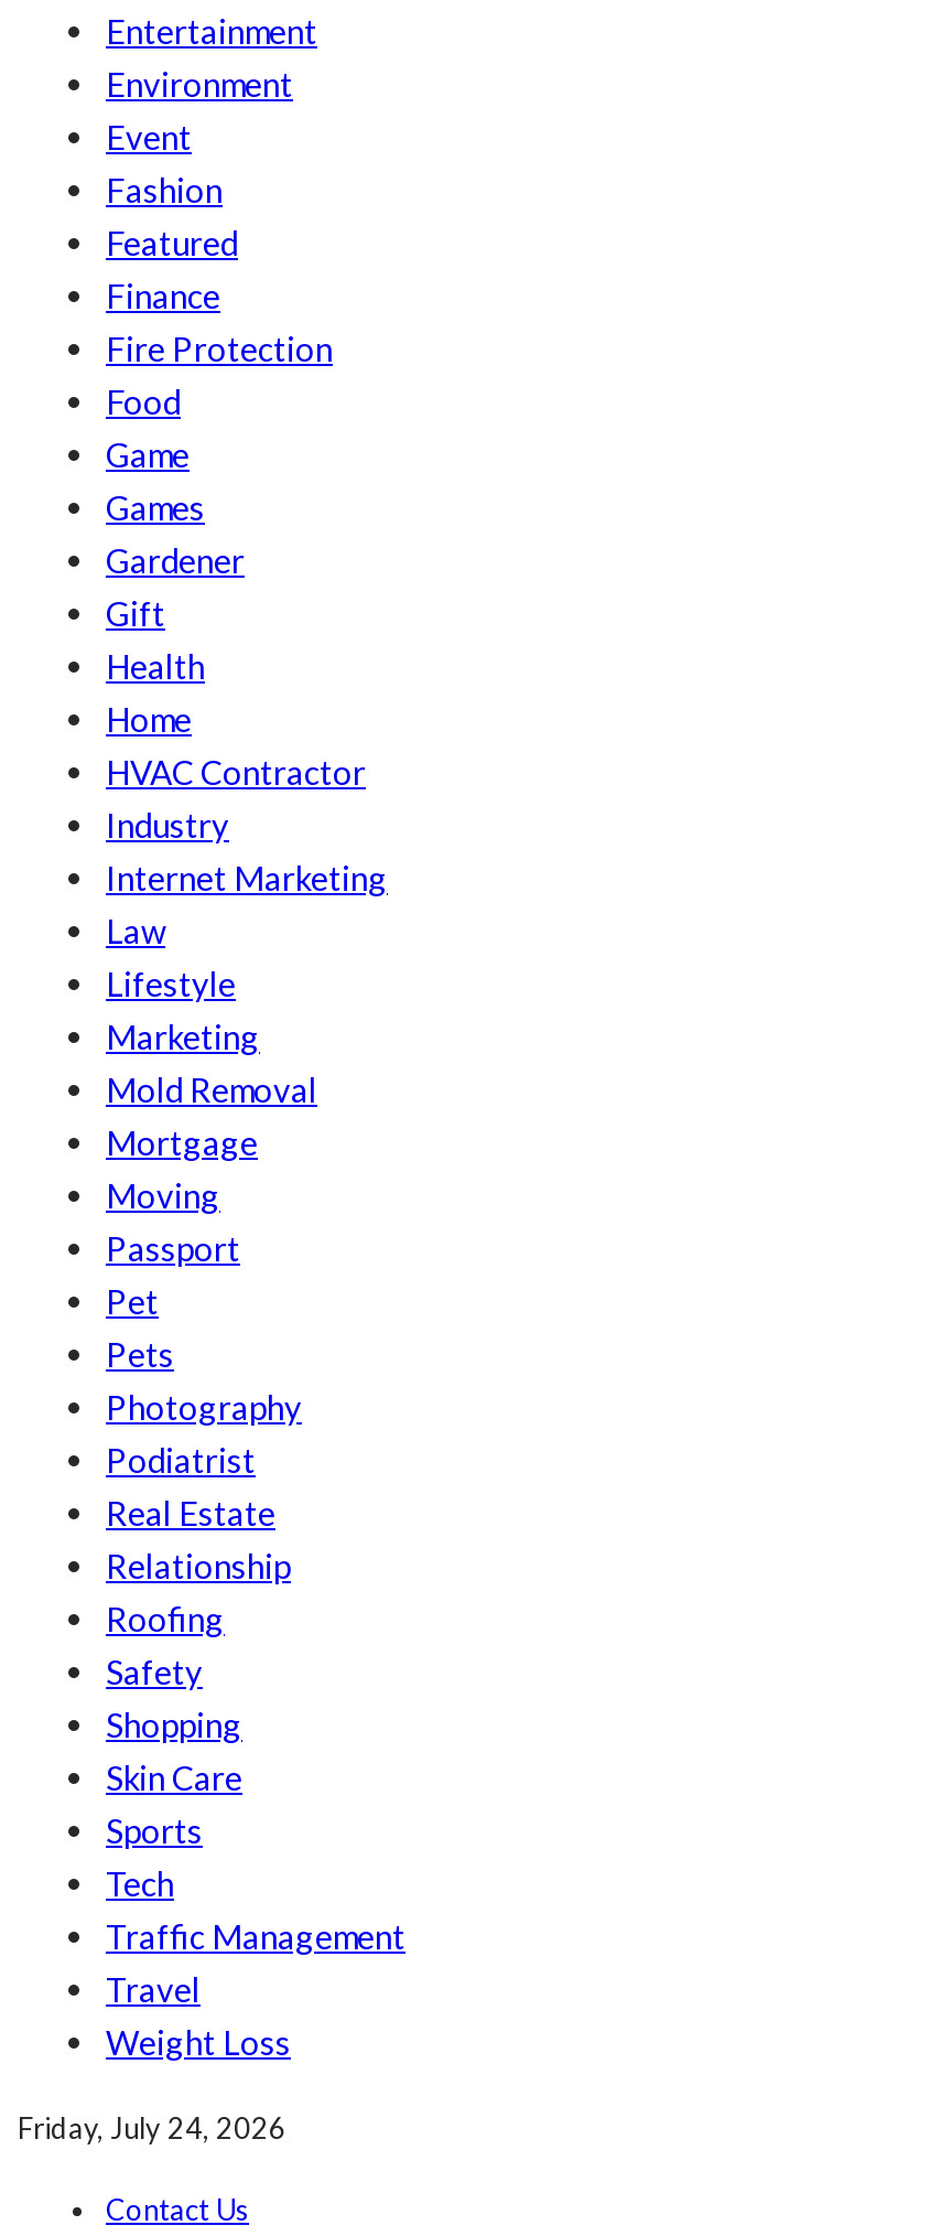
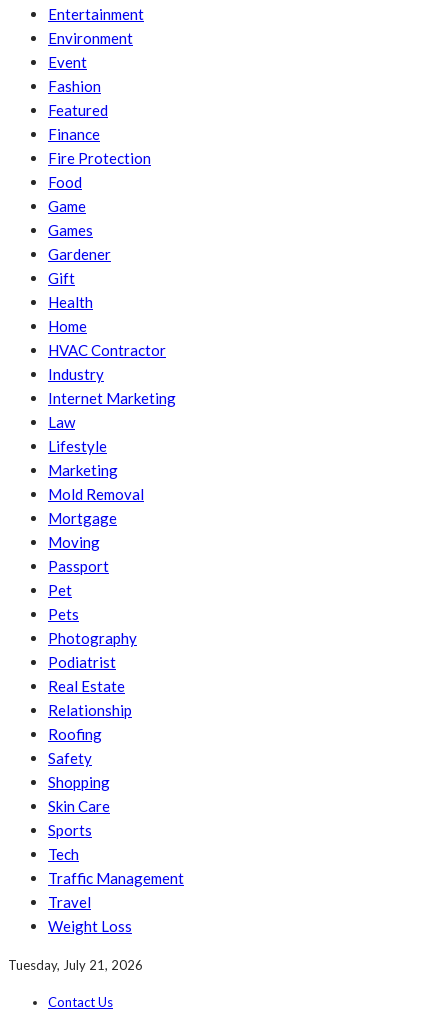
[18,2110,286,2145] Friday, July 24, 2026 -> [8,957,143,973] Tuesday, July 21, 2026

